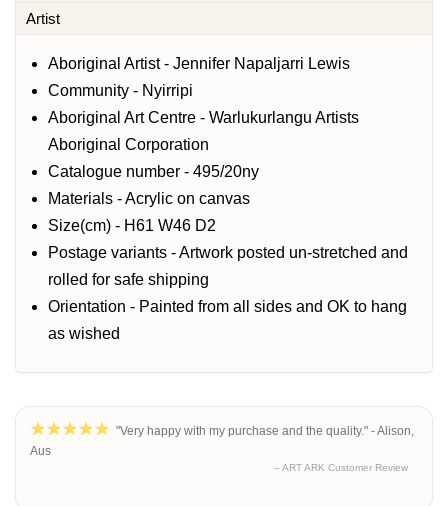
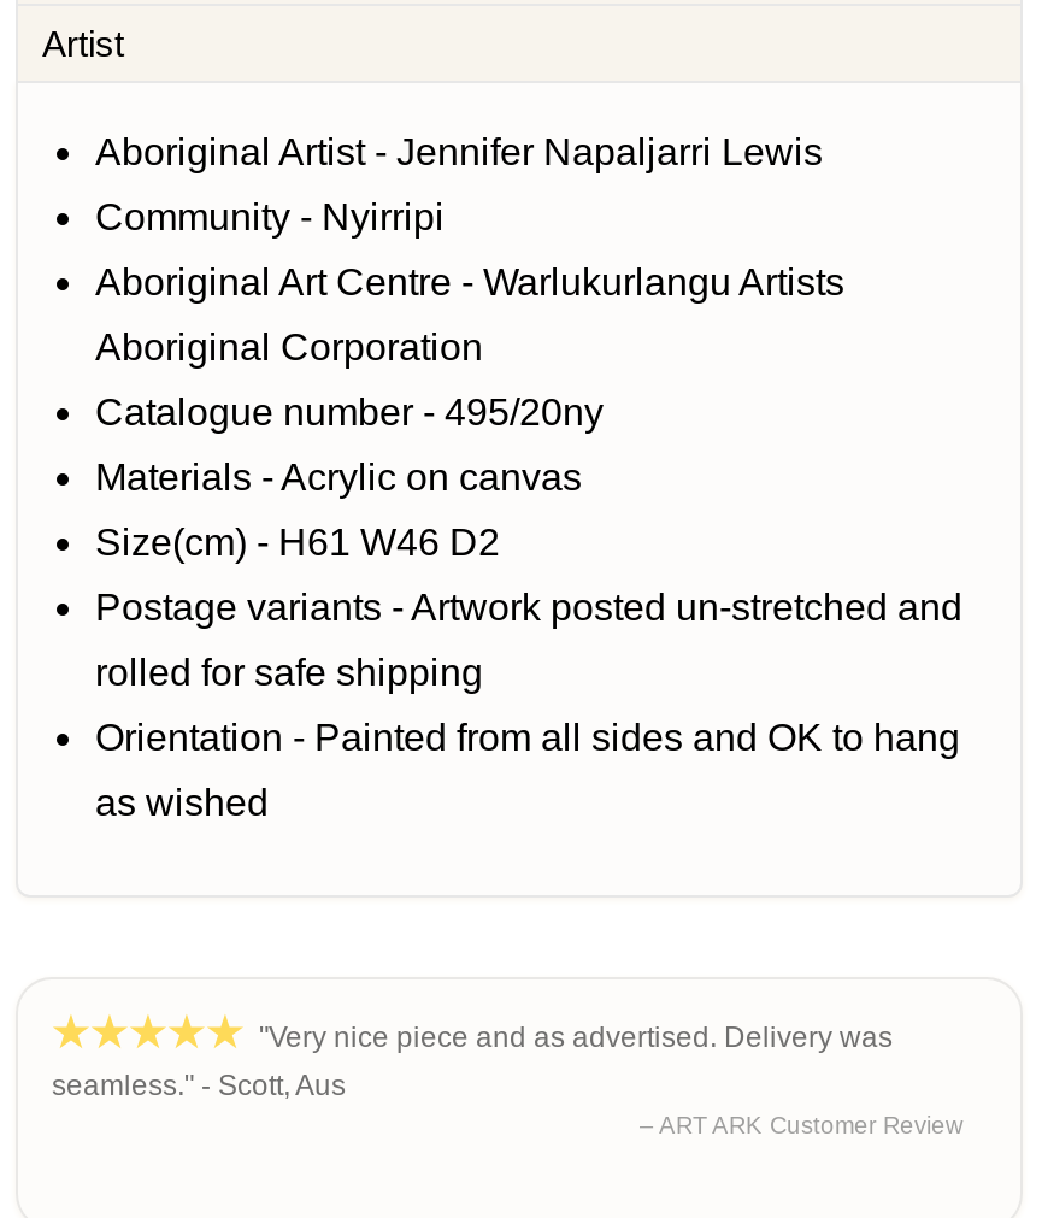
[30,424,414,458] "Very happy with my purchase and the quality." - Alison, | Aus -> [52,1020,893,1102] "Very nice piece and as advertised. Delivery was | seamless." - Scott, Aus

